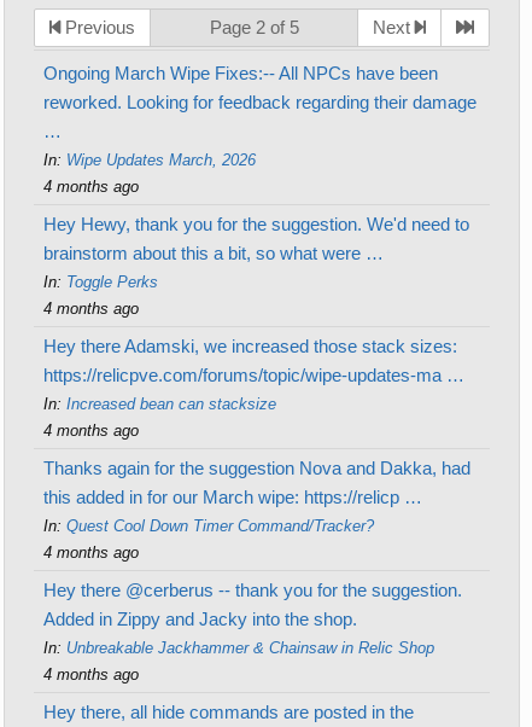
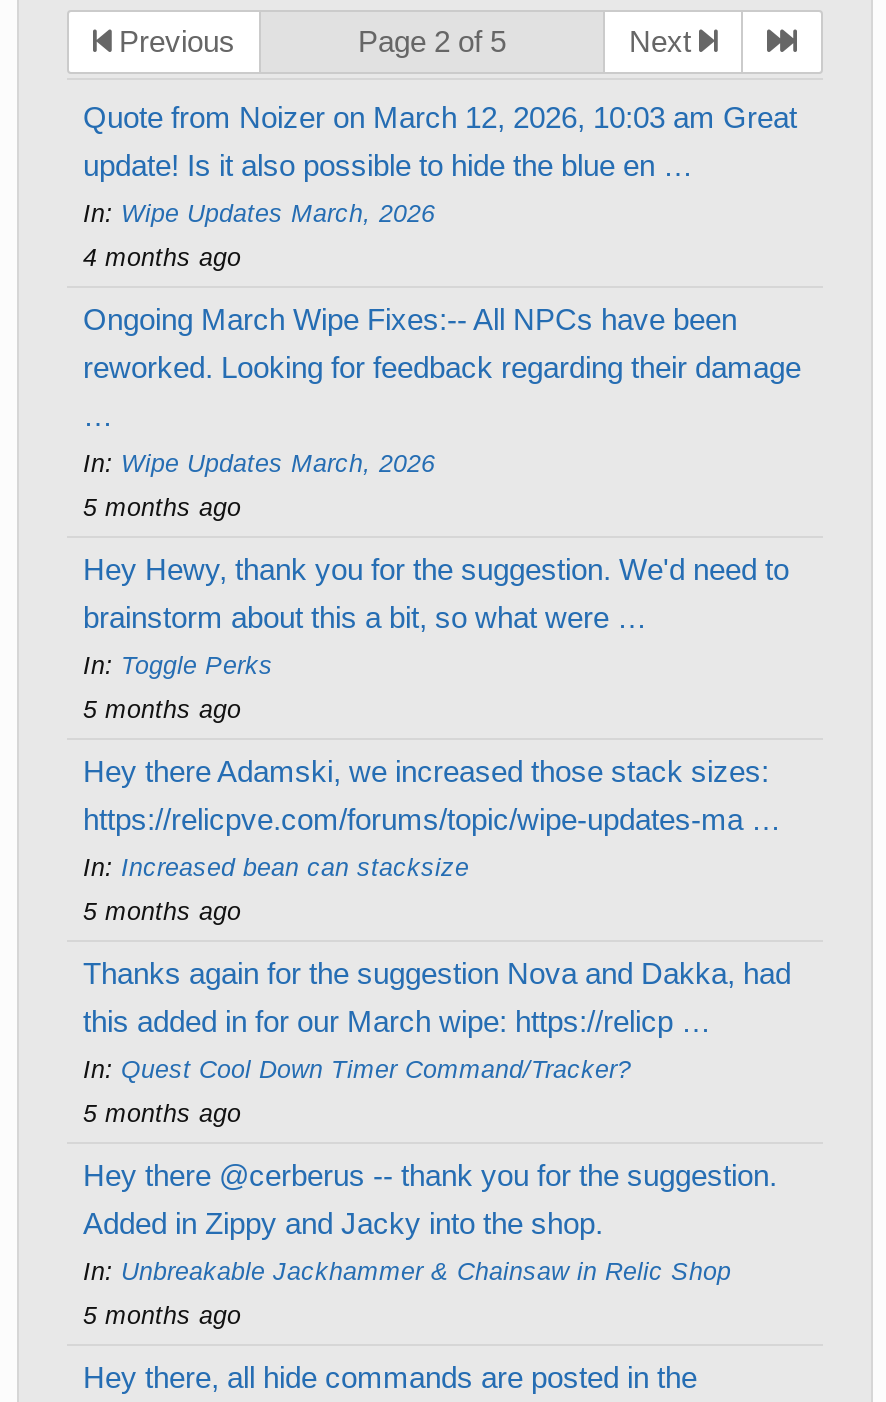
none -> [83,100,797,272] Quote from Noizer on March 12, 2026, 10:03 am Great | update! Is it also possible to hide the blue en … | In: Wipe Updates March, 2026 | 4 months ago
[43,179,139,196] 4 months ago -> [83,494,241,522] 5 months ago
[43,301,139,318] 4 months ago -> [83,696,241,724] 5 months ago
[43,423,139,440] 4 months ago -> [83,898,241,926] 5 months ago
[43,545,139,562] 4 months ago -> [83,1100,241,1128] 5 months ago
[43,667,139,684] 4 months ago -> [83,1302,241,1330] 5 months ago

